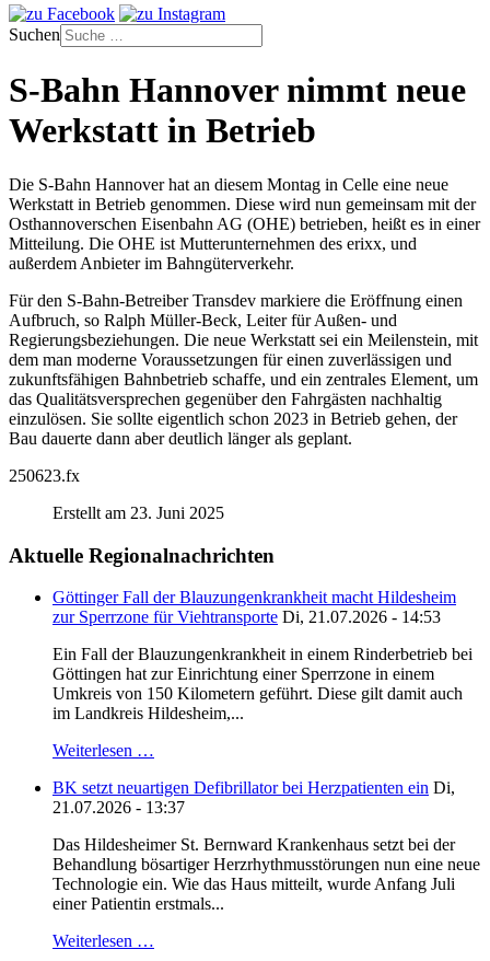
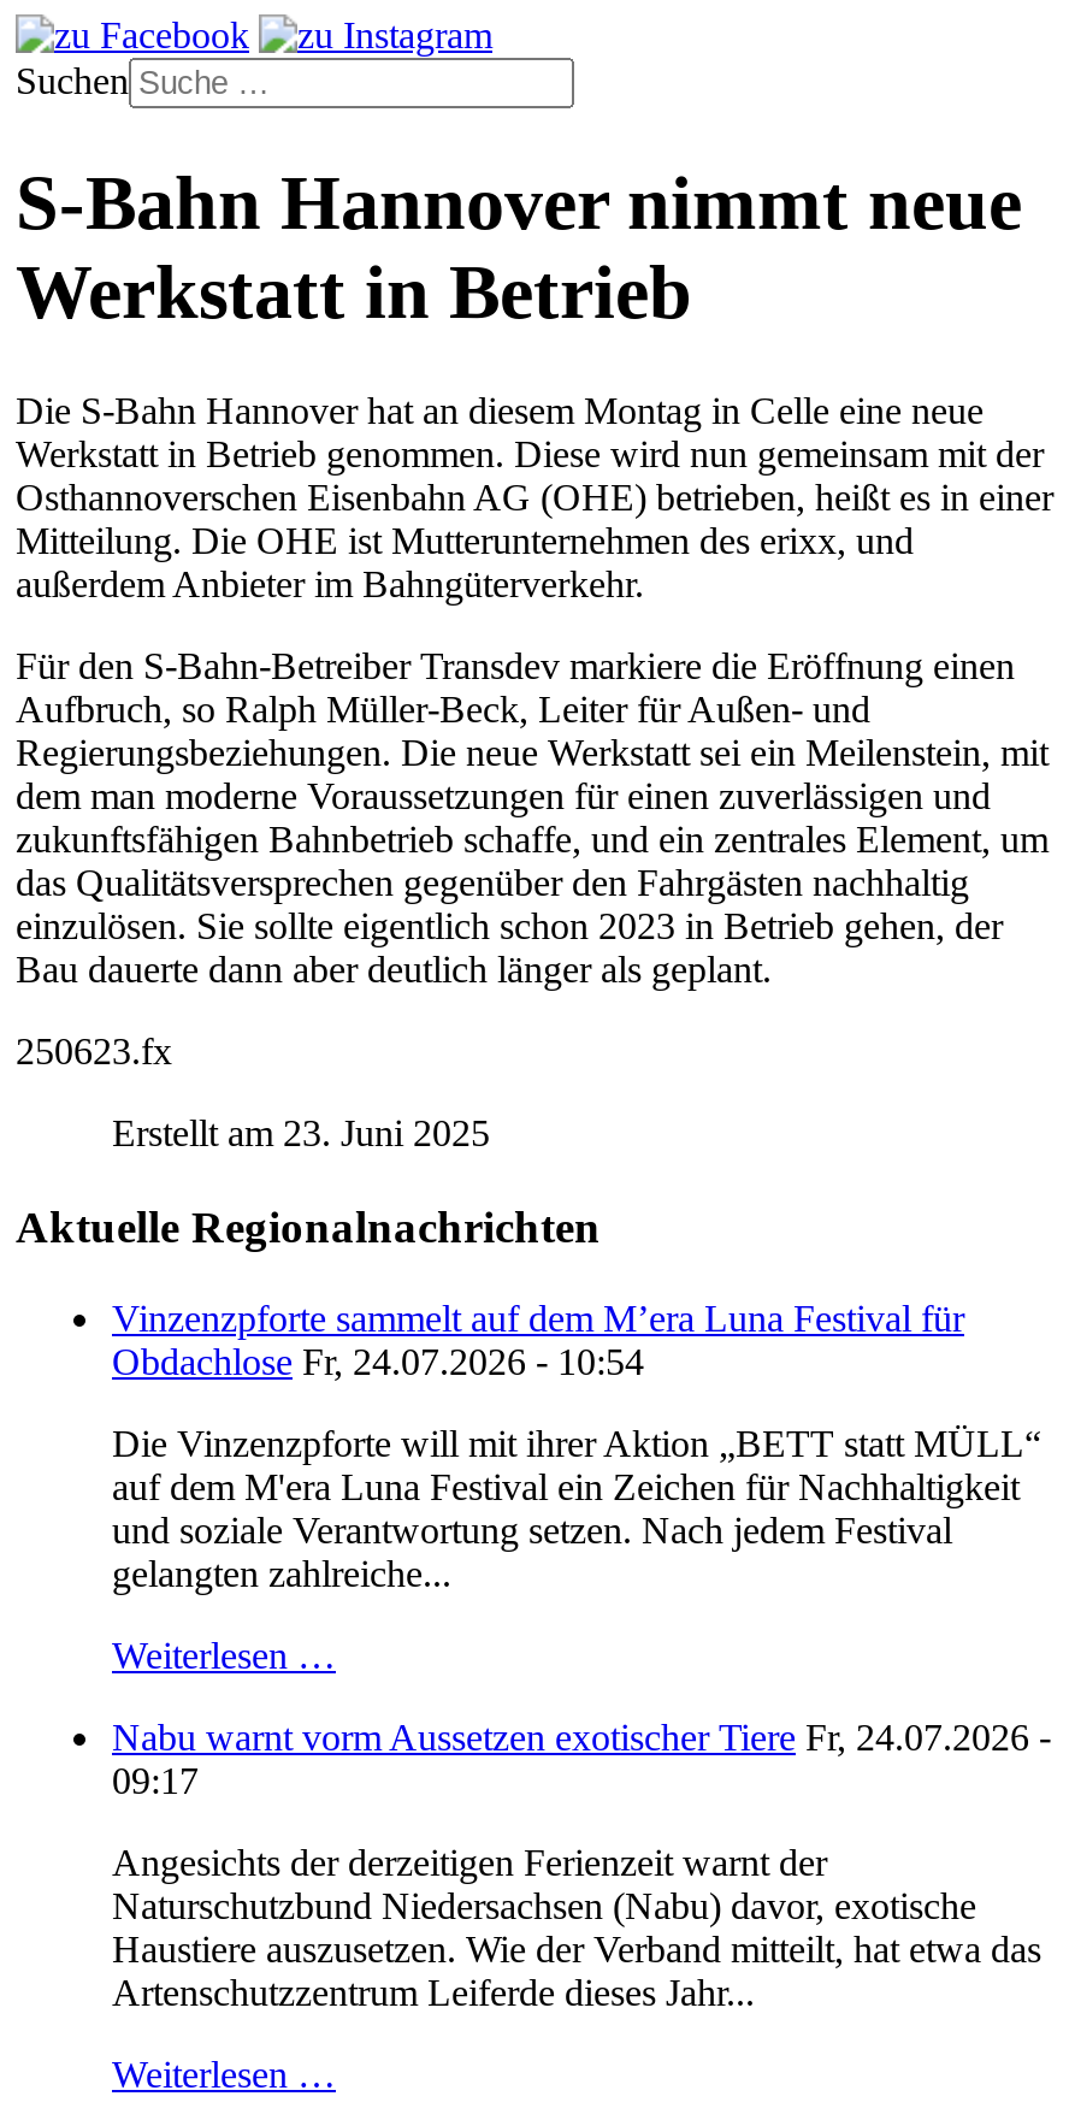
[52,588,456,626] Göttinger Fall der Blauzungenkrankheit macht Hildesheim | zur Sperrzone für Viehtransporte Di, 21.07.2026 - 14:53 -> [112,1298,964,1383] Vinzenzpforte sammelt auf dem M’era Luna Festival für | Obdachlose Fr, 24.07.2026 - 10:54
[52,645,472,723] Ein Fall der Blauzungenkrankheit in einem Rinderbetrieb bei | Göttingen hat zur Einrichtung einer Sperrzone in einem | Umkreis von 150 Kilometern geführt. Diese gilt damit auch | im Landkreis Hildesheim,... -> [112,1424,1041,1595] Die Vinzenzpforte will mit ihrer Aktion „BETT statt MÜLL“ | auf dem M'era Luna Festival ein Zeichen für Nachhaltigkeit | und soziale Verantwortung setzen. Nach jedem Festival | gelangten zahlreiche...
[52,779,455,817] BK setzt neuartigen Defibrillator bei Herzpatienten ein Di, | 21.07.2026 - 13:37 -> [112,1717,1051,1802] Nabu warnt vorm Aussetzen exotischer Tiere Fr, 24.07.2026 - | 09:17
[52,835,480,913] Das Hildesheimer St. Bernward Krankenhaus setzt bei der | Behandlung bösartiger Herzrhythmusstörungen nun eine neue | Technologie ein. Wie das Haus mitteilt, wurde Anfang Juli | einer Patientin erstmals... -> [112,1843,1041,2014] Angesichts der derzeitigen Ferienzeit warnt der | Naturschutzbund Niedersachsen (Nabu) davor, exotische | Haustiere auszusetzen. Wie der Verband mitteilt, hat etwa das | Artenschutzzentrum Leiferde dieses Jahr...

